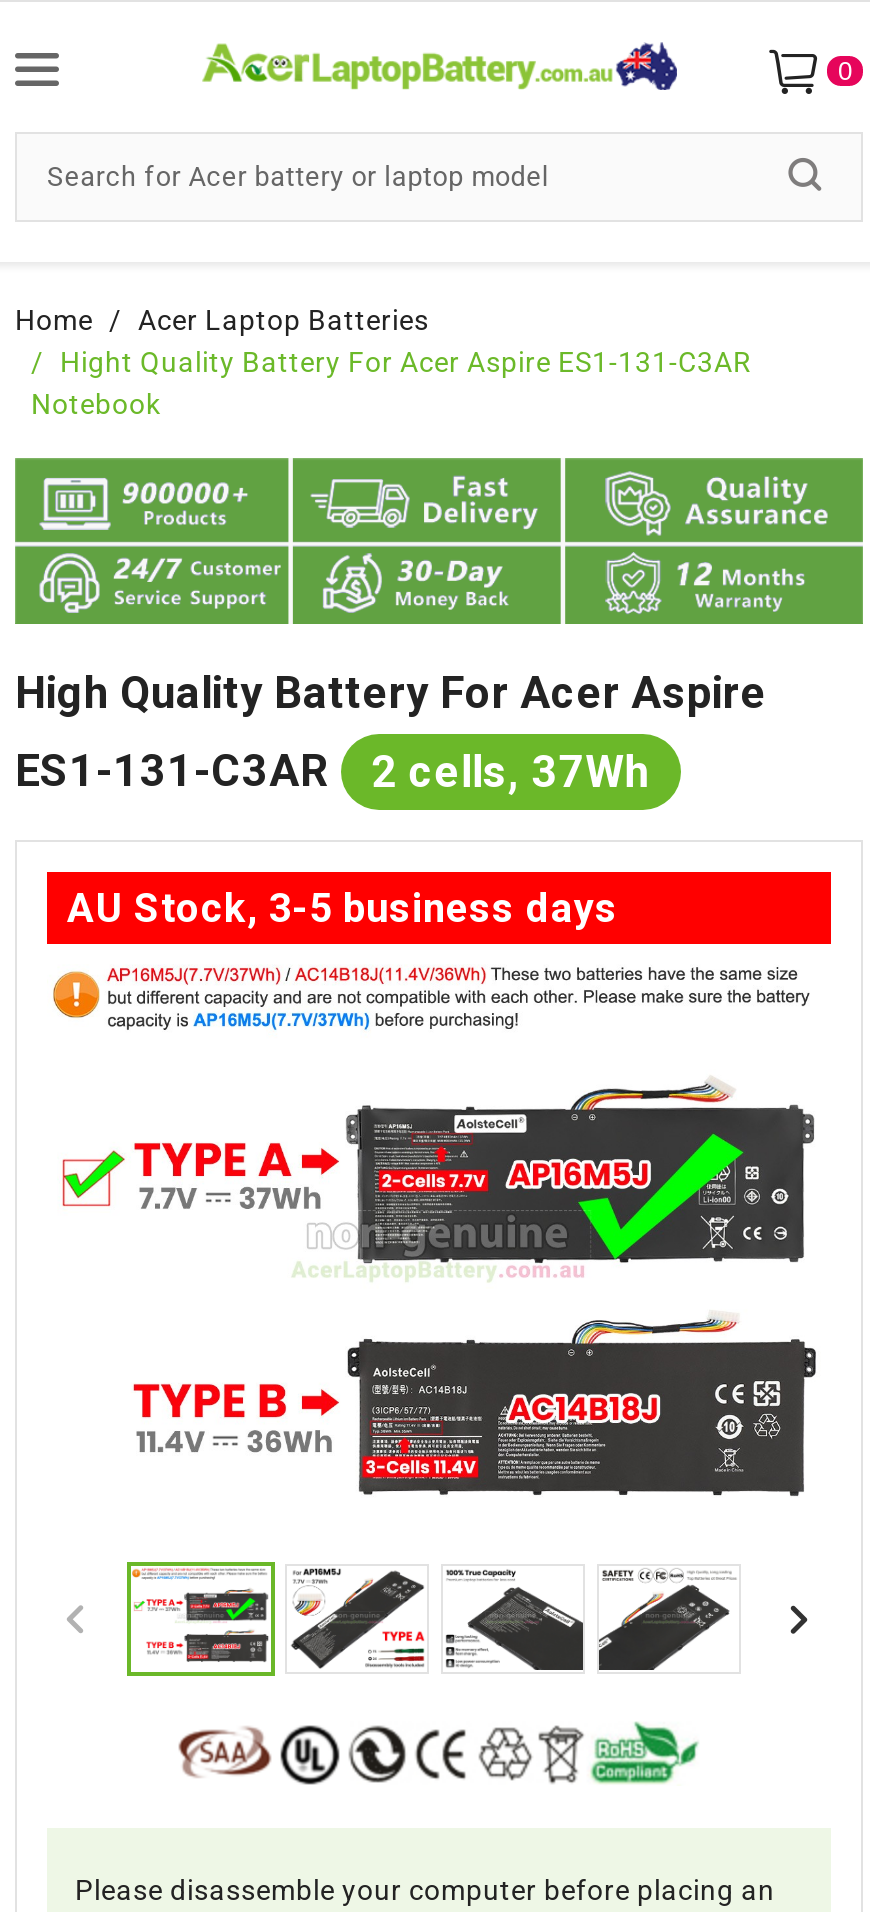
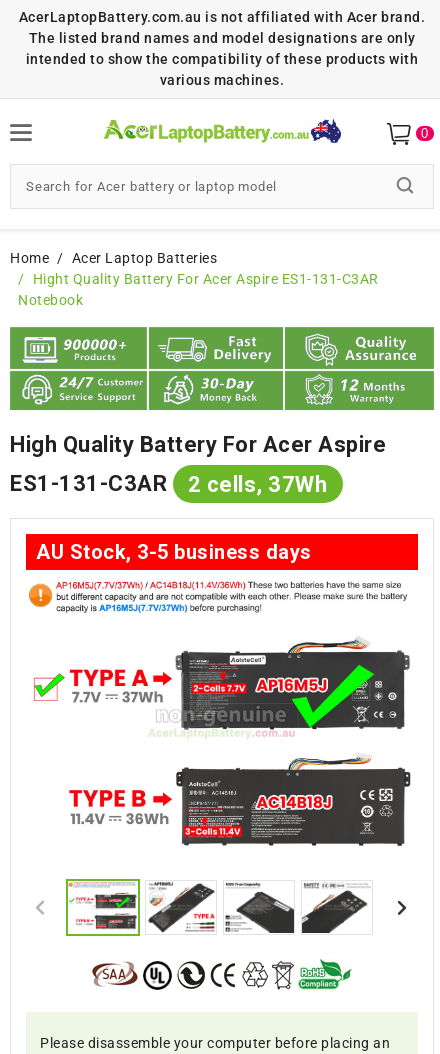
none -> [19,9,425,88] AcerLaptopBattery.com.au is not affiliated with Acer brand. | The listed brand names and model designations are only | intended to show the compatibility of these products with | various machines.

